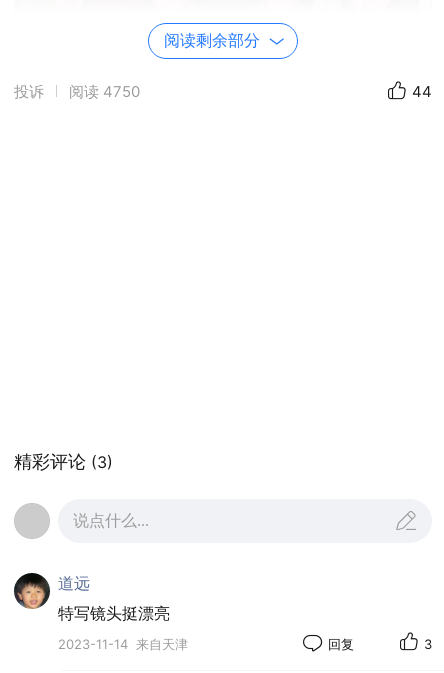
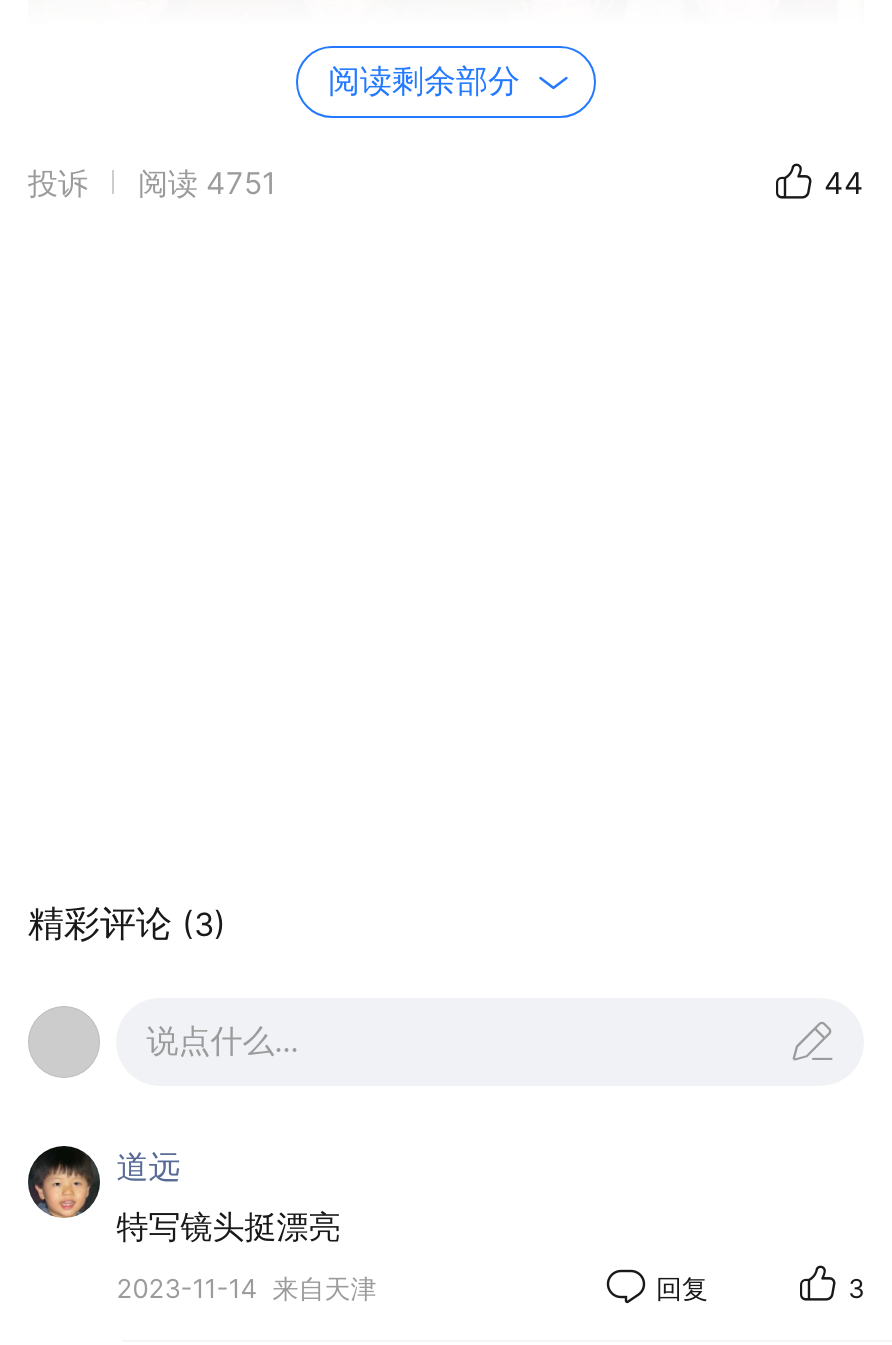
[14,81,140,100] 投诉 阅读 4750 -> [28,163,276,201] 投诉 阅读 4751

